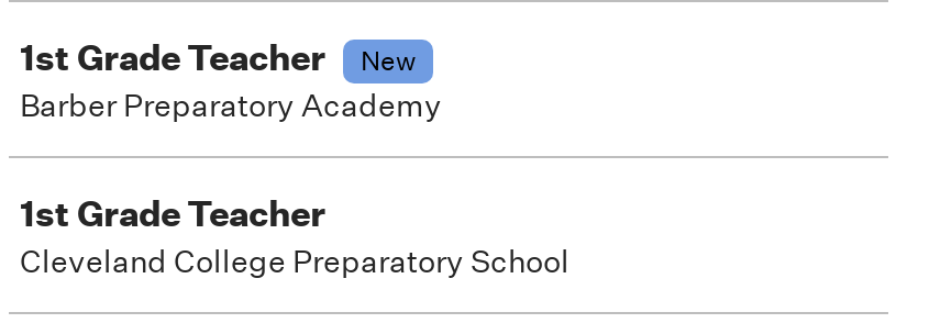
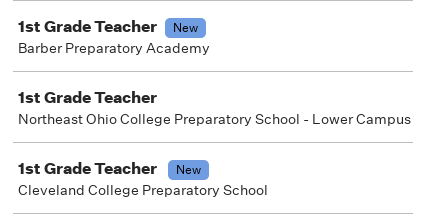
none -> [18,110,411,178] Northeast Ohio College Preparatory School - Lower Campus | 1st Grade Teacher | New

